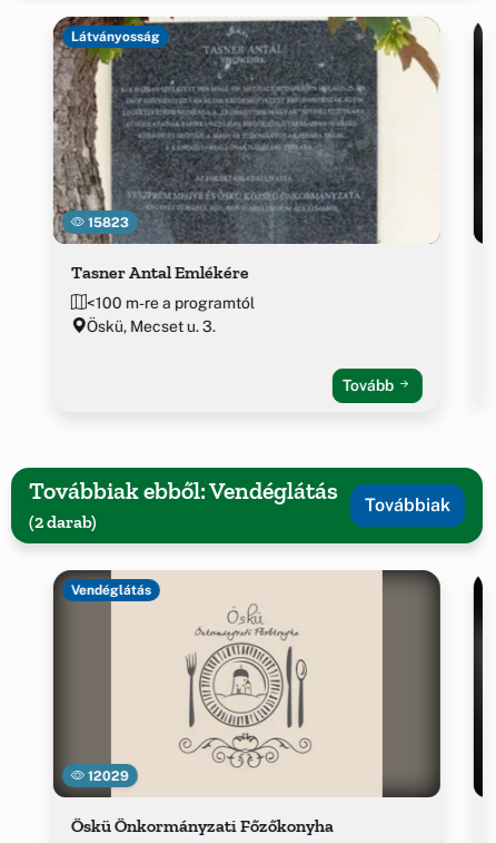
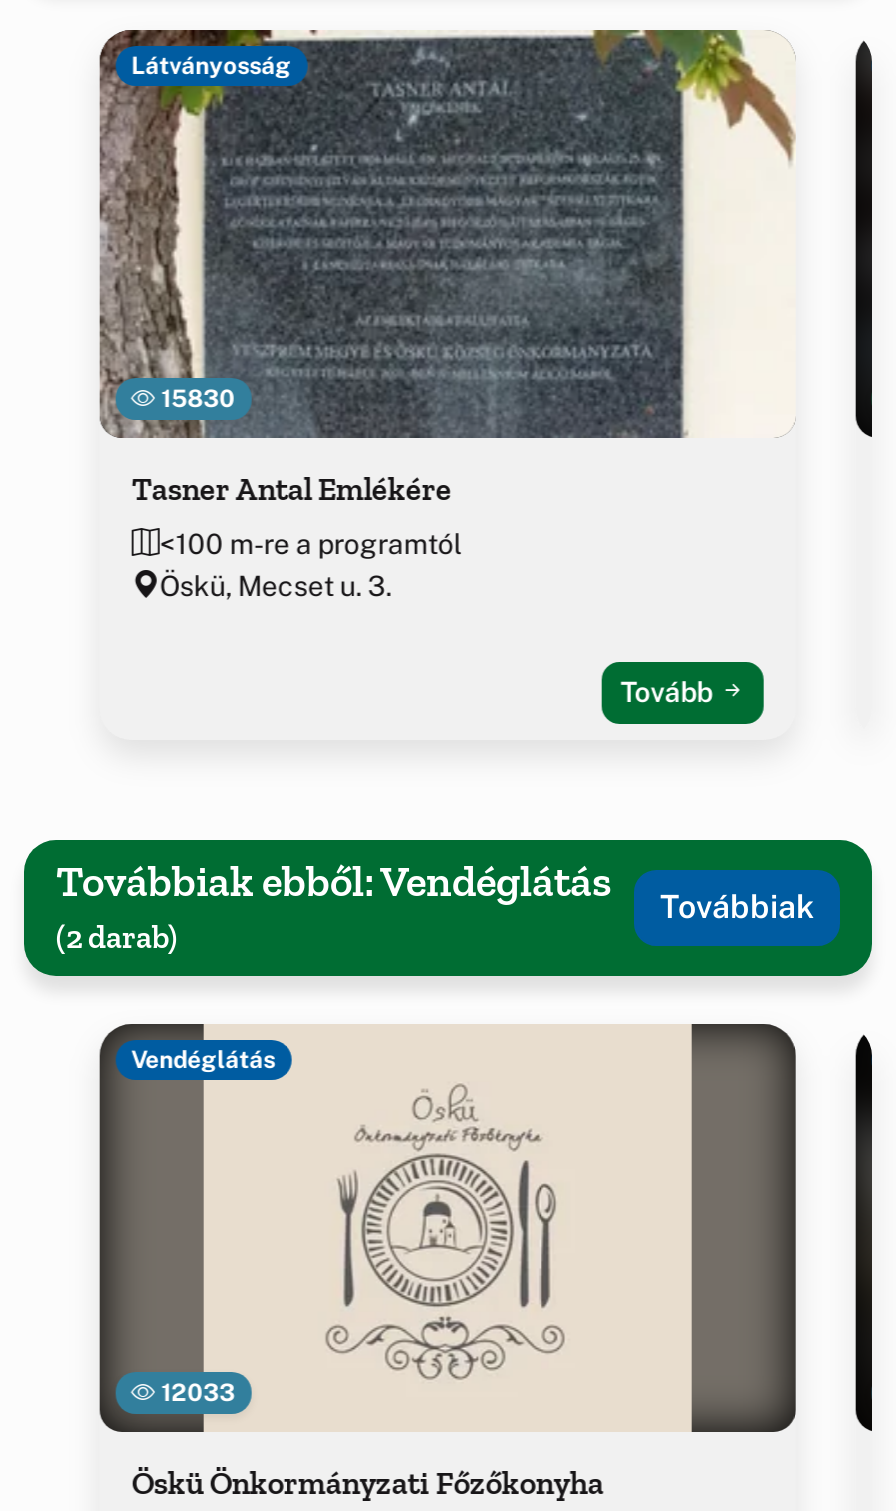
[84,214,129,230] 15823 -> [155,385,235,413] 15830
[84,768,129,784] 12029 -> [155,1379,235,1407] 12033

